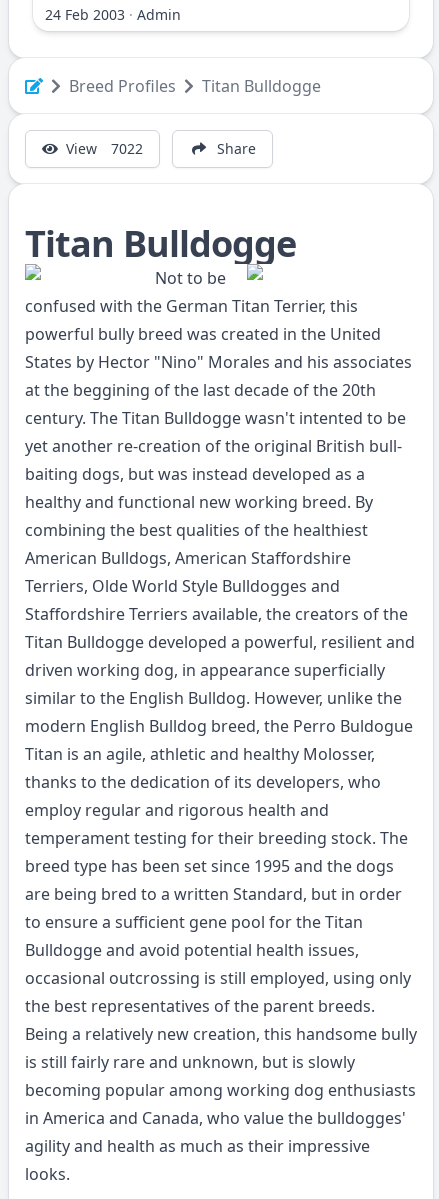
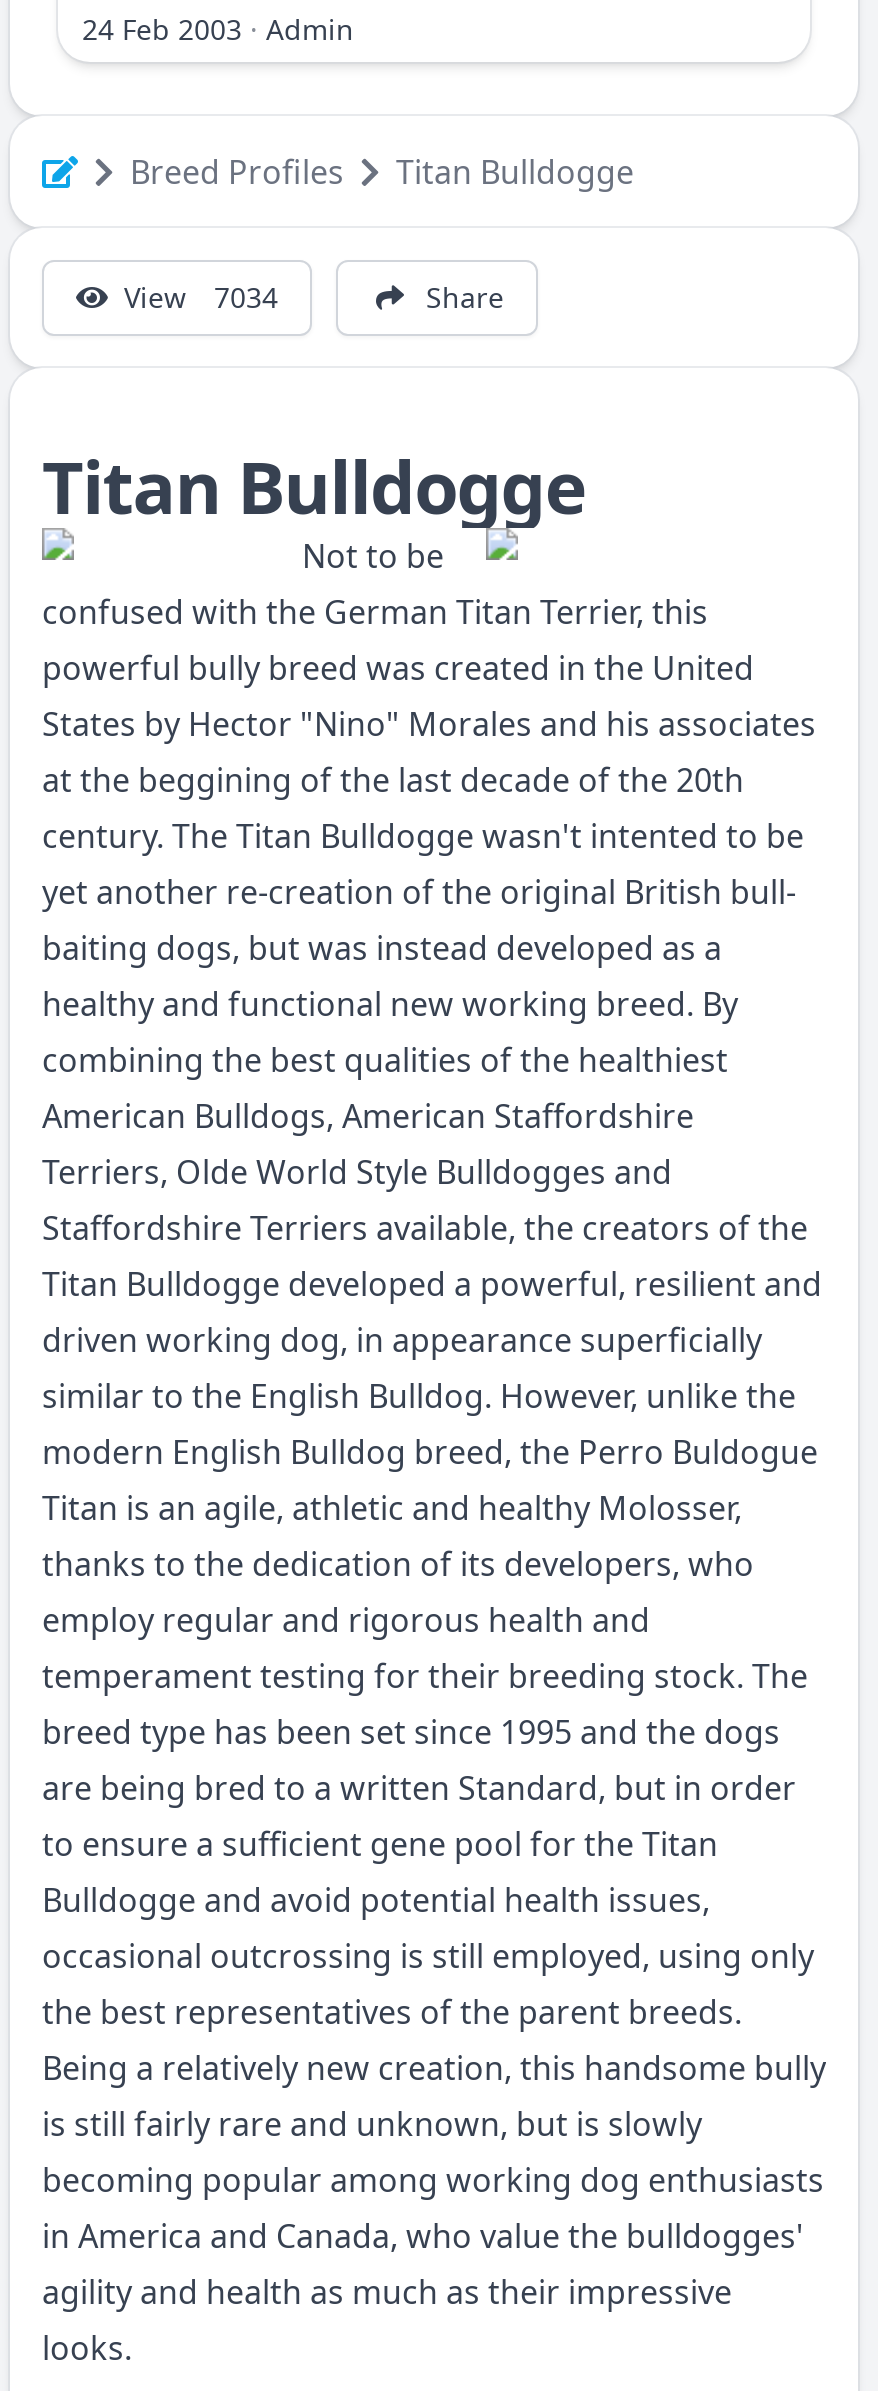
[66,139,143,158] View 7022 -> [124,278,278,316] View 7034

